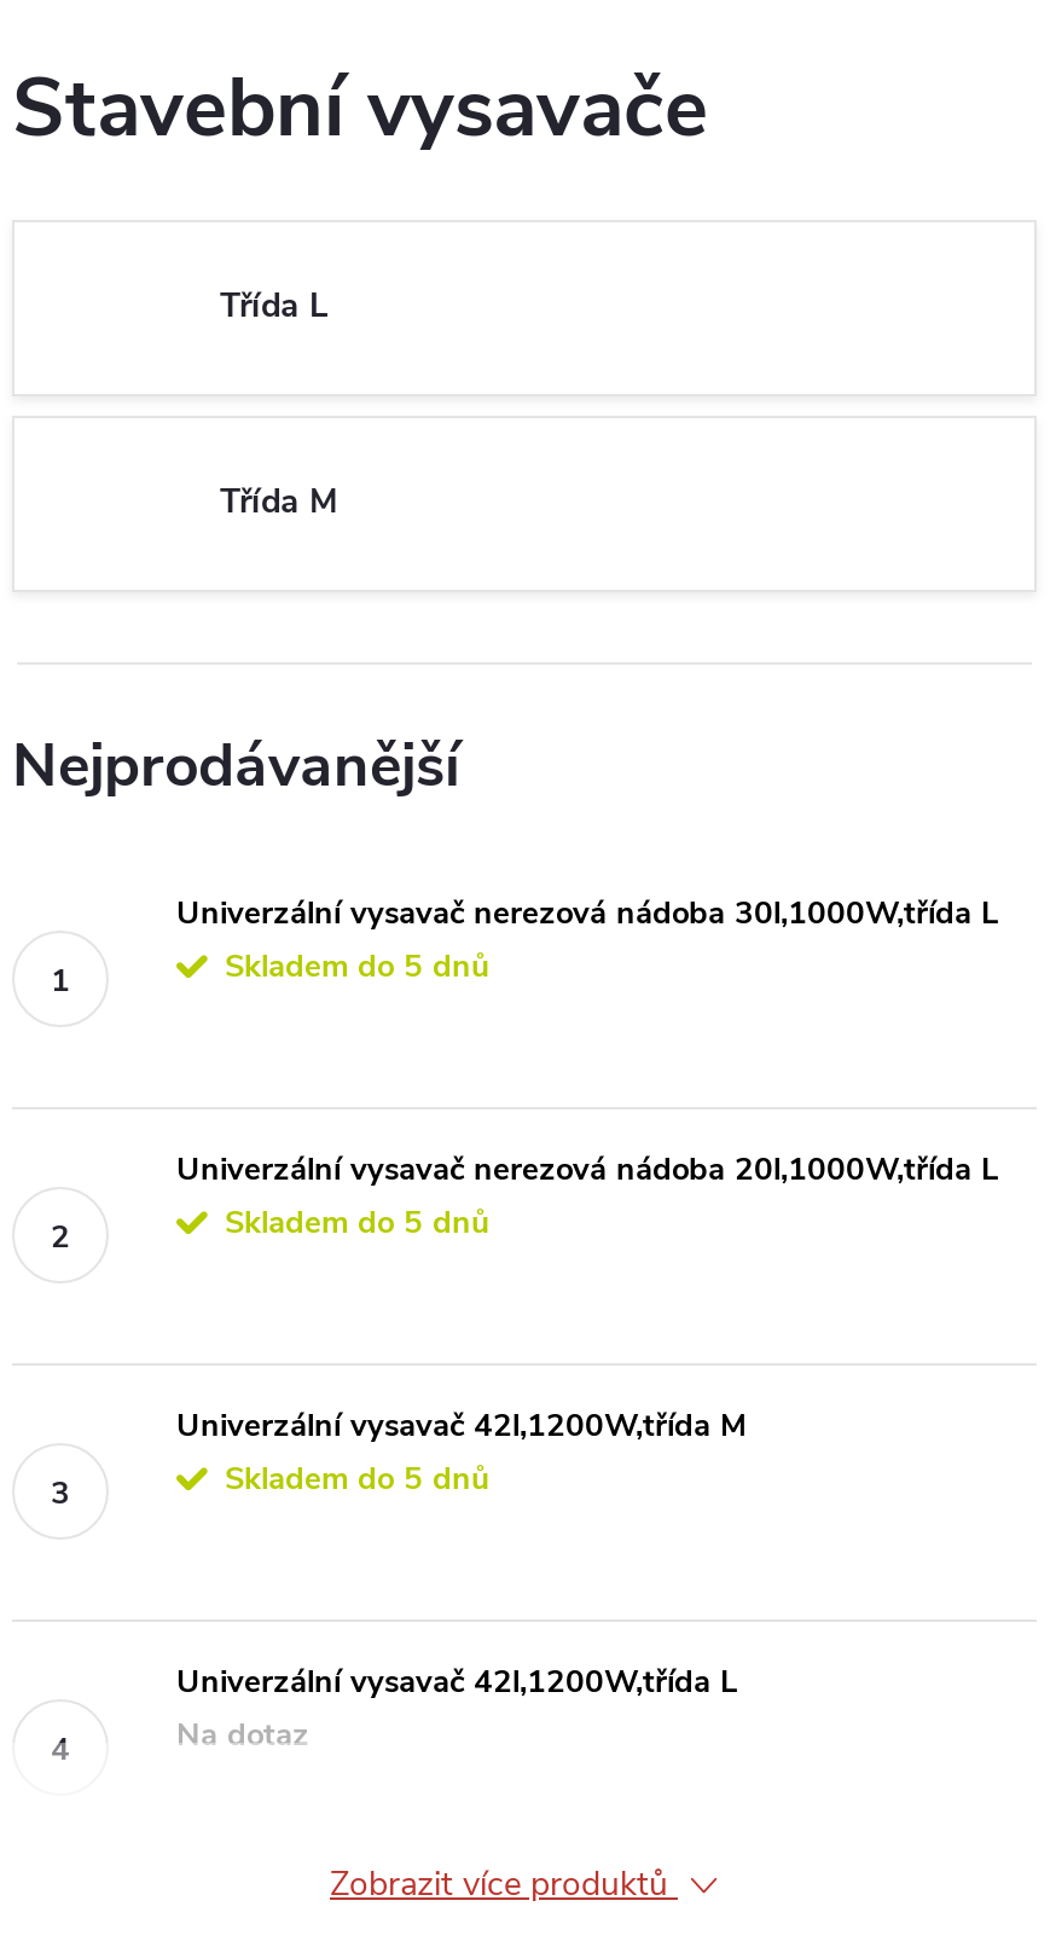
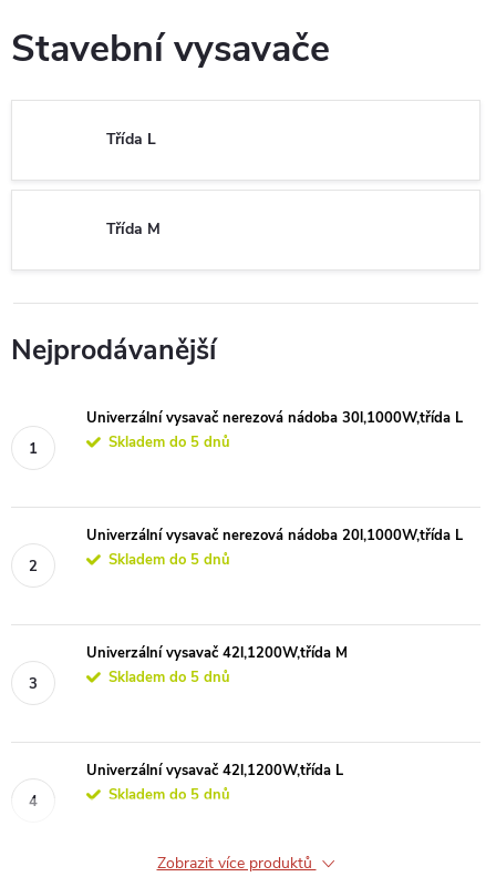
[176,1713,309,1757] Na dotaz -> [108,785,230,805] Skladem do 5 dnů

